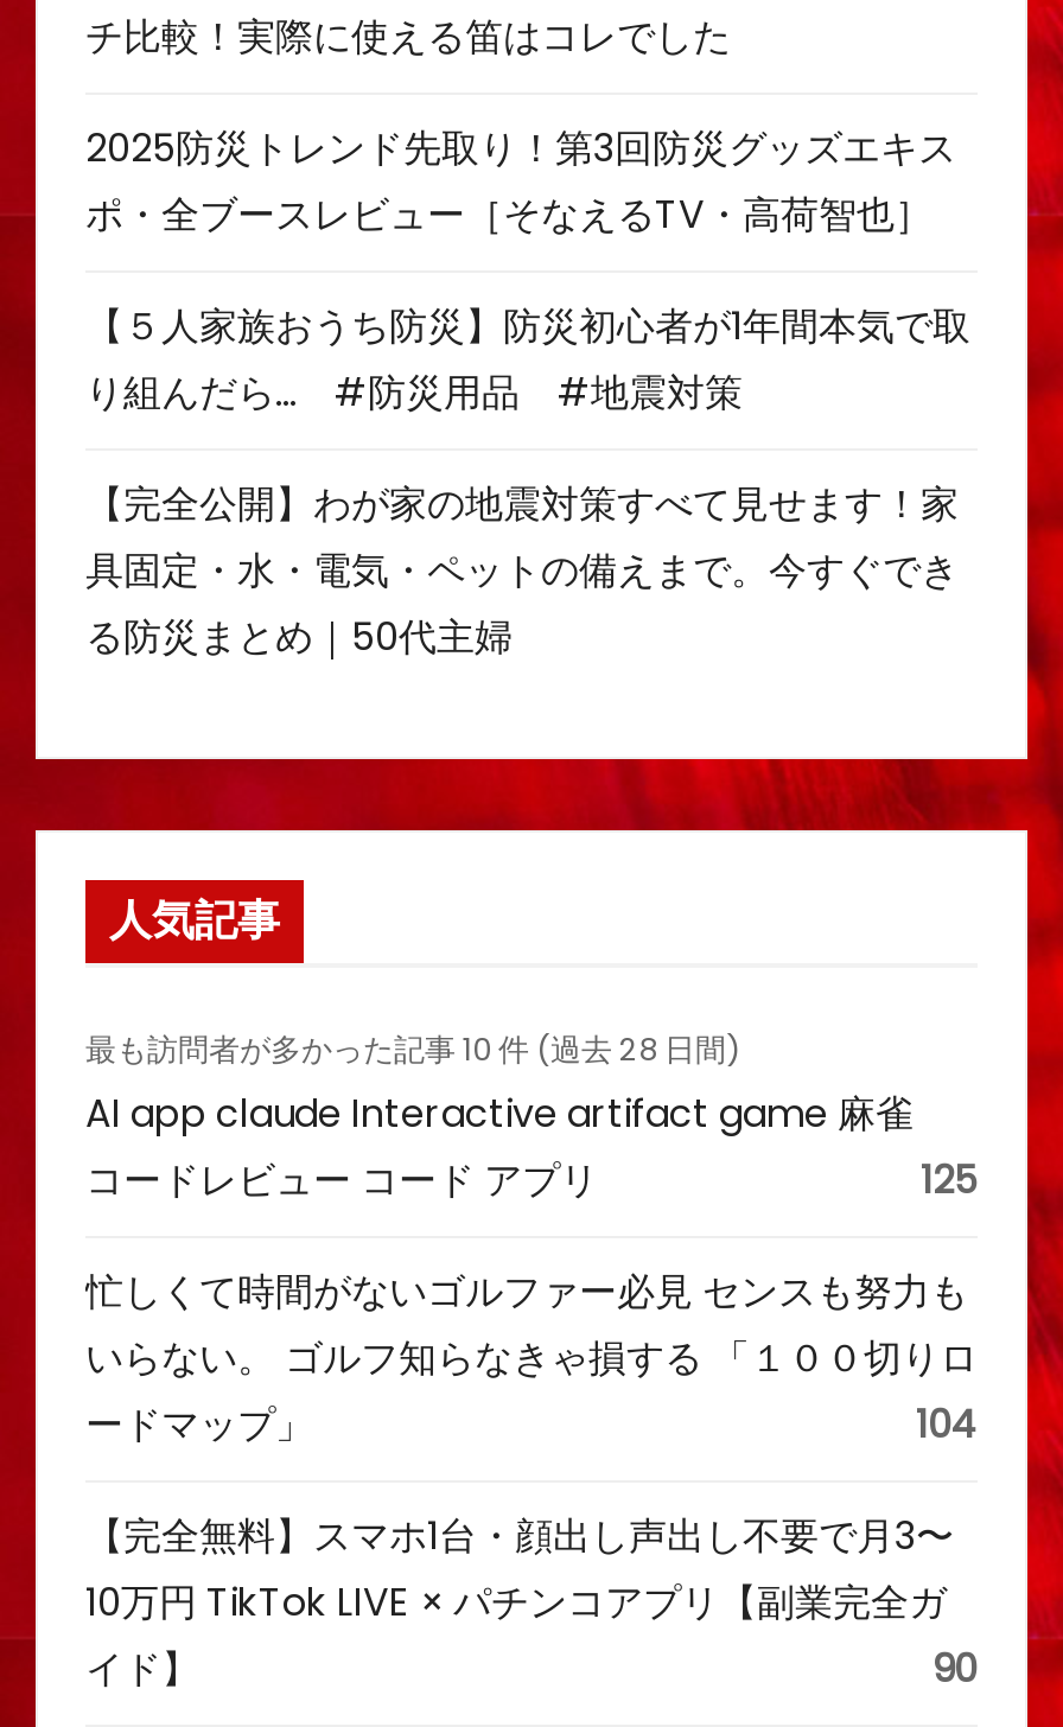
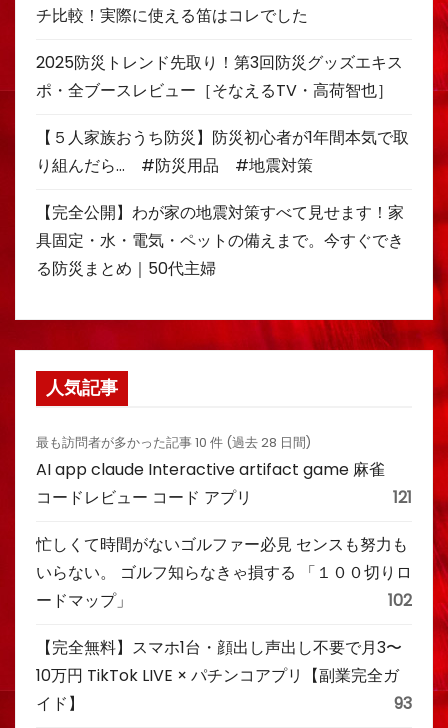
[921,1153,978,1207] 125 -> [393,486,412,509] 121
[916,1397,978,1452] 104 -> [388,589,412,612] 102
[932,1642,978,1696] 90 -> [394,692,412,715] 93

